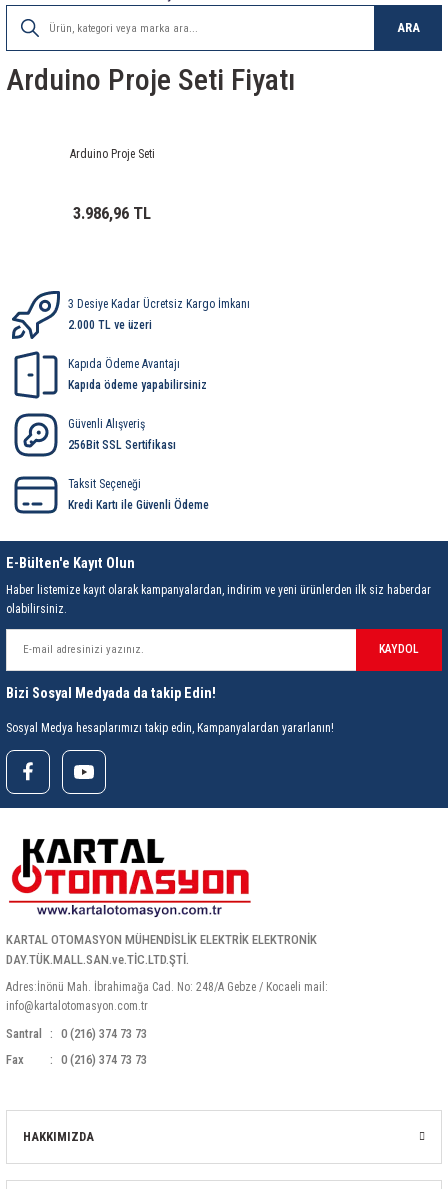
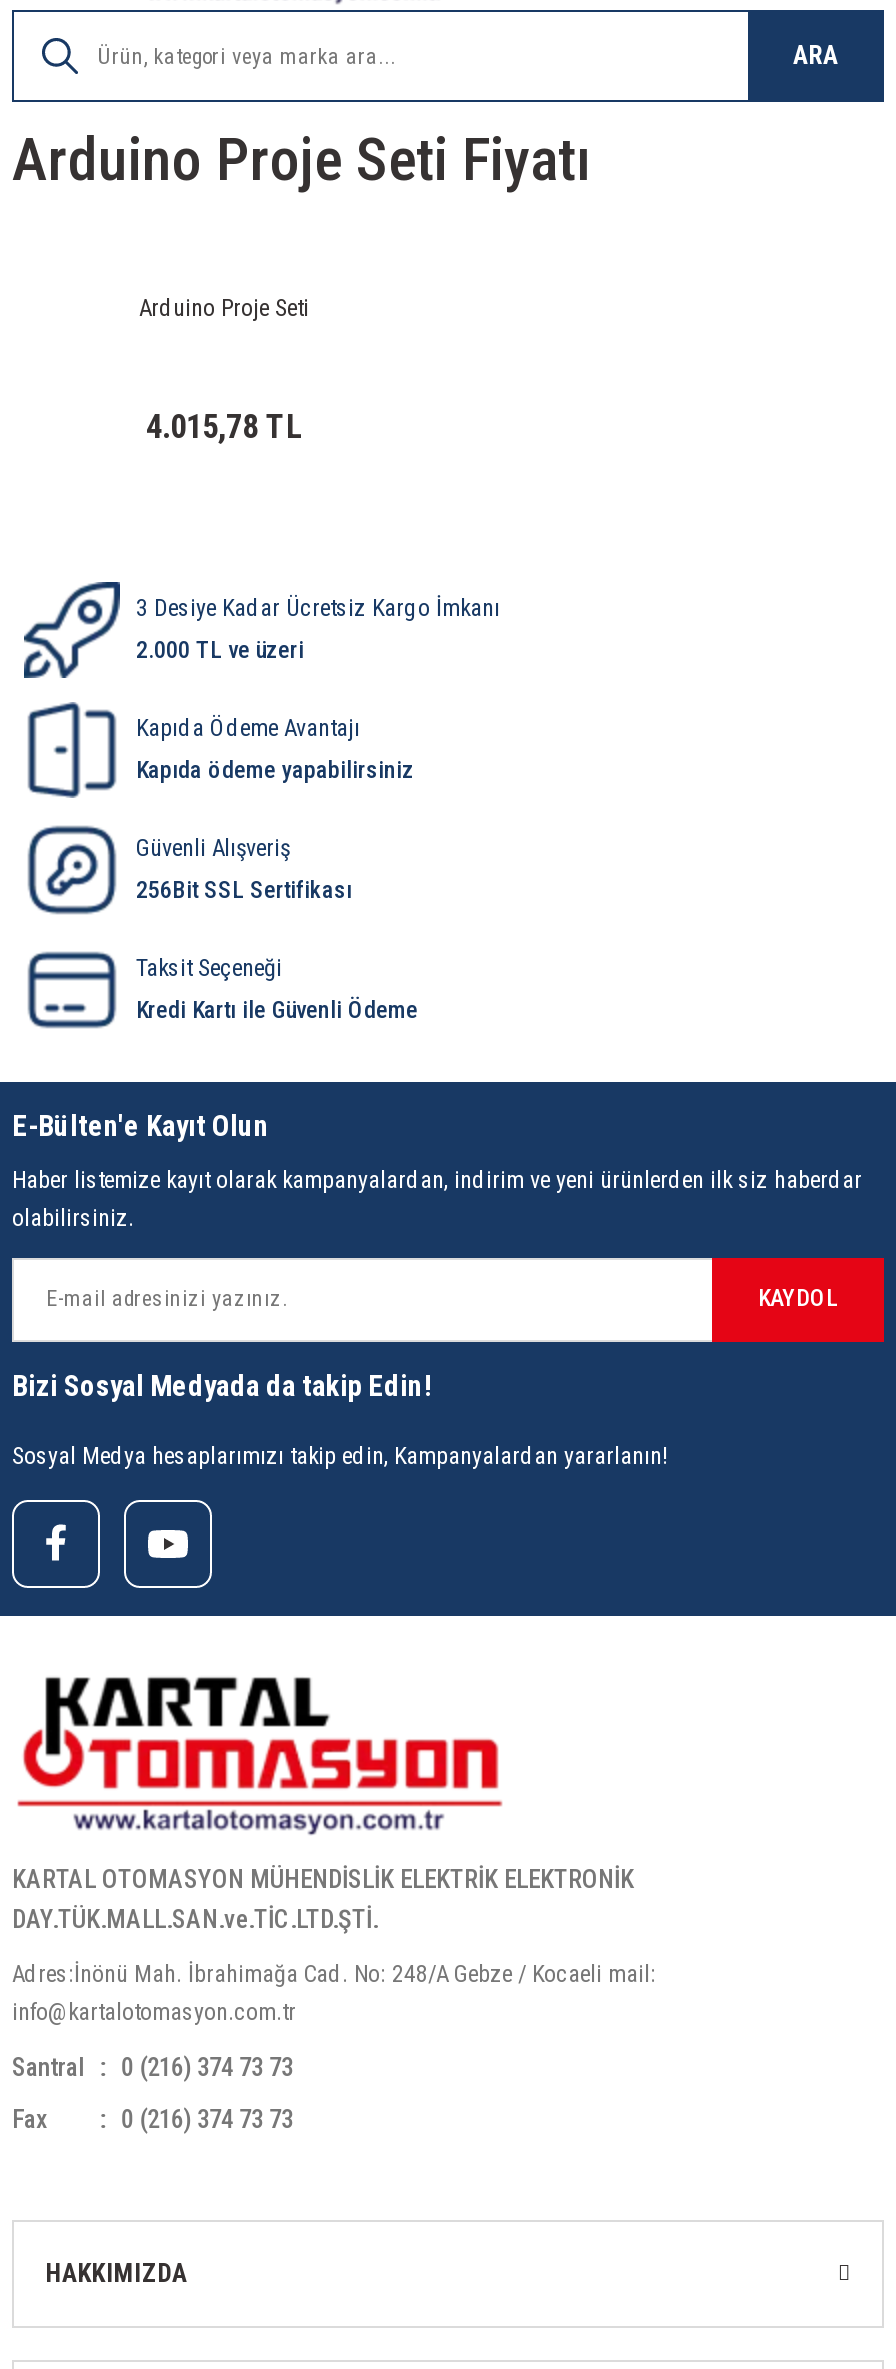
[73,204,151,223] 3.986,96 TL -> [146,407,302,445] 4.015,78 TL

